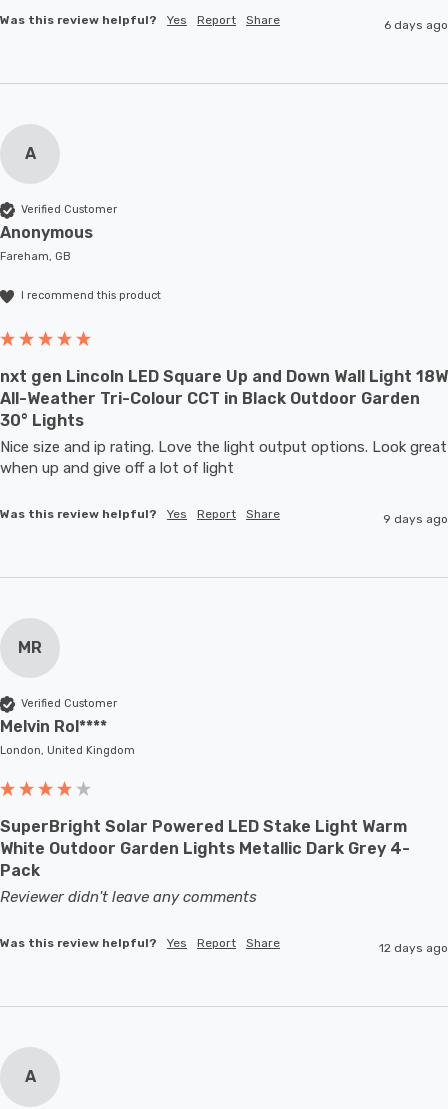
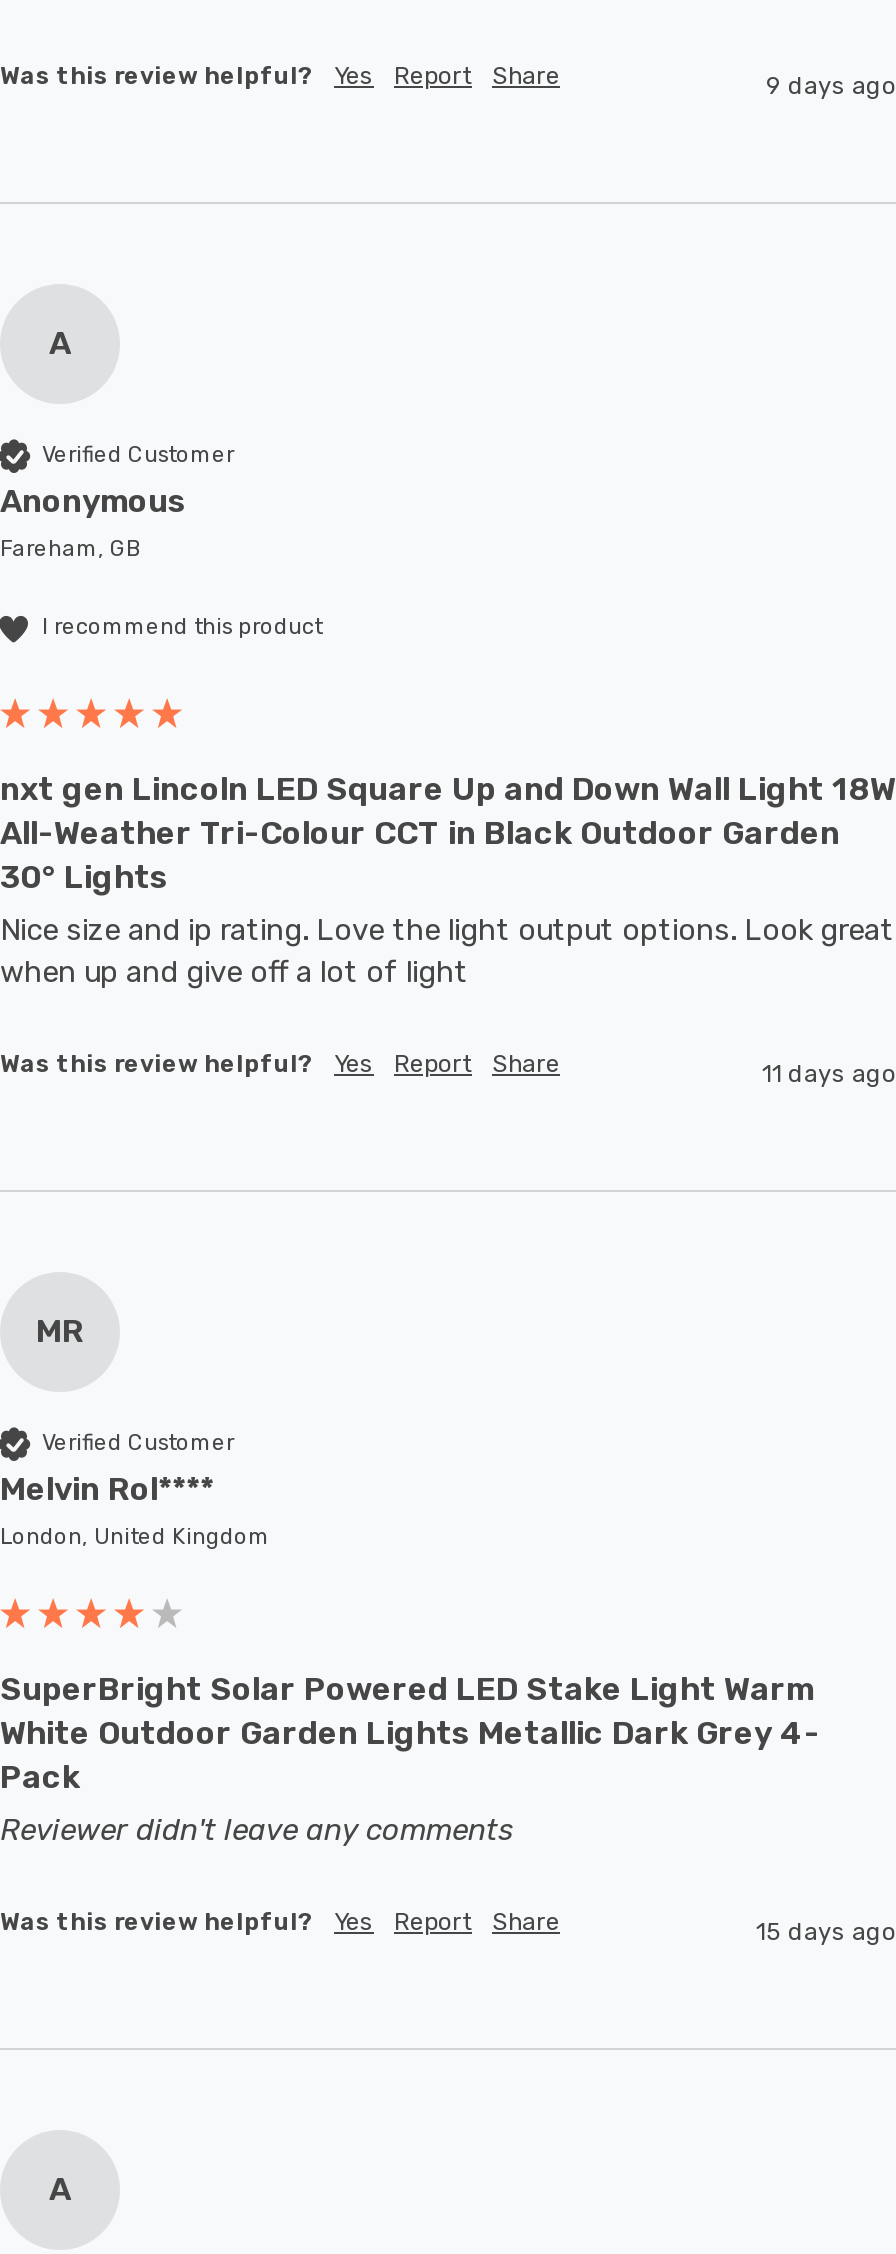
[384,18,448,32] 6 days ago -> [766,71,896,99] 9 days ago
[383,512,448,526] 9 days ago -> [762,1059,896,1087] 11 days ago
[379,941,448,955] 12 days ago -> [756,1917,896,1945] 15 days ago

